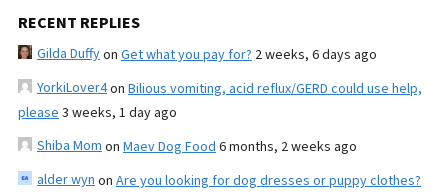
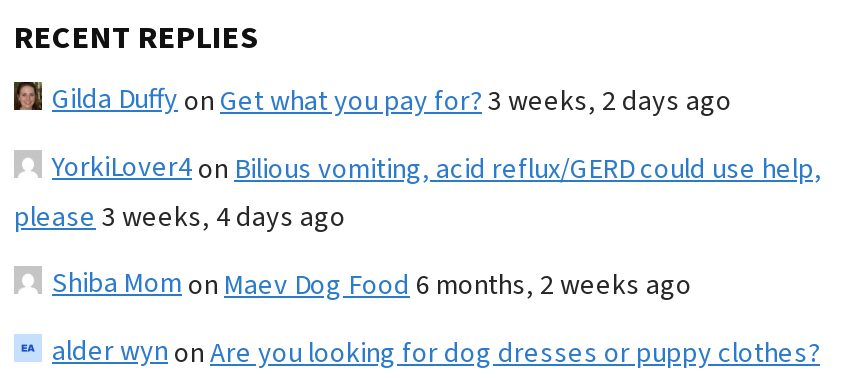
[37,44,377,65] Gilda Duffyon Get what you pay for? 2 weeks, 6 days ago -> [52,79,732,121] Gilda Duffyon Get what you pay for? 3 weeks, 2 days ago
[18,103,177,123] please 3 weeks, 1 day ago -> [14,197,346,237] please 3 weeks, 4 days ago

